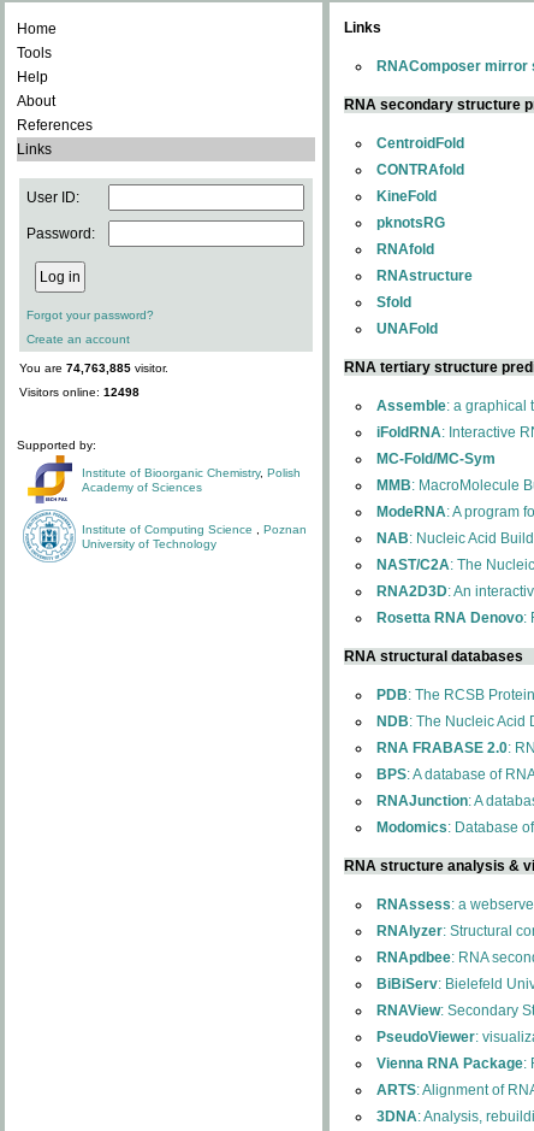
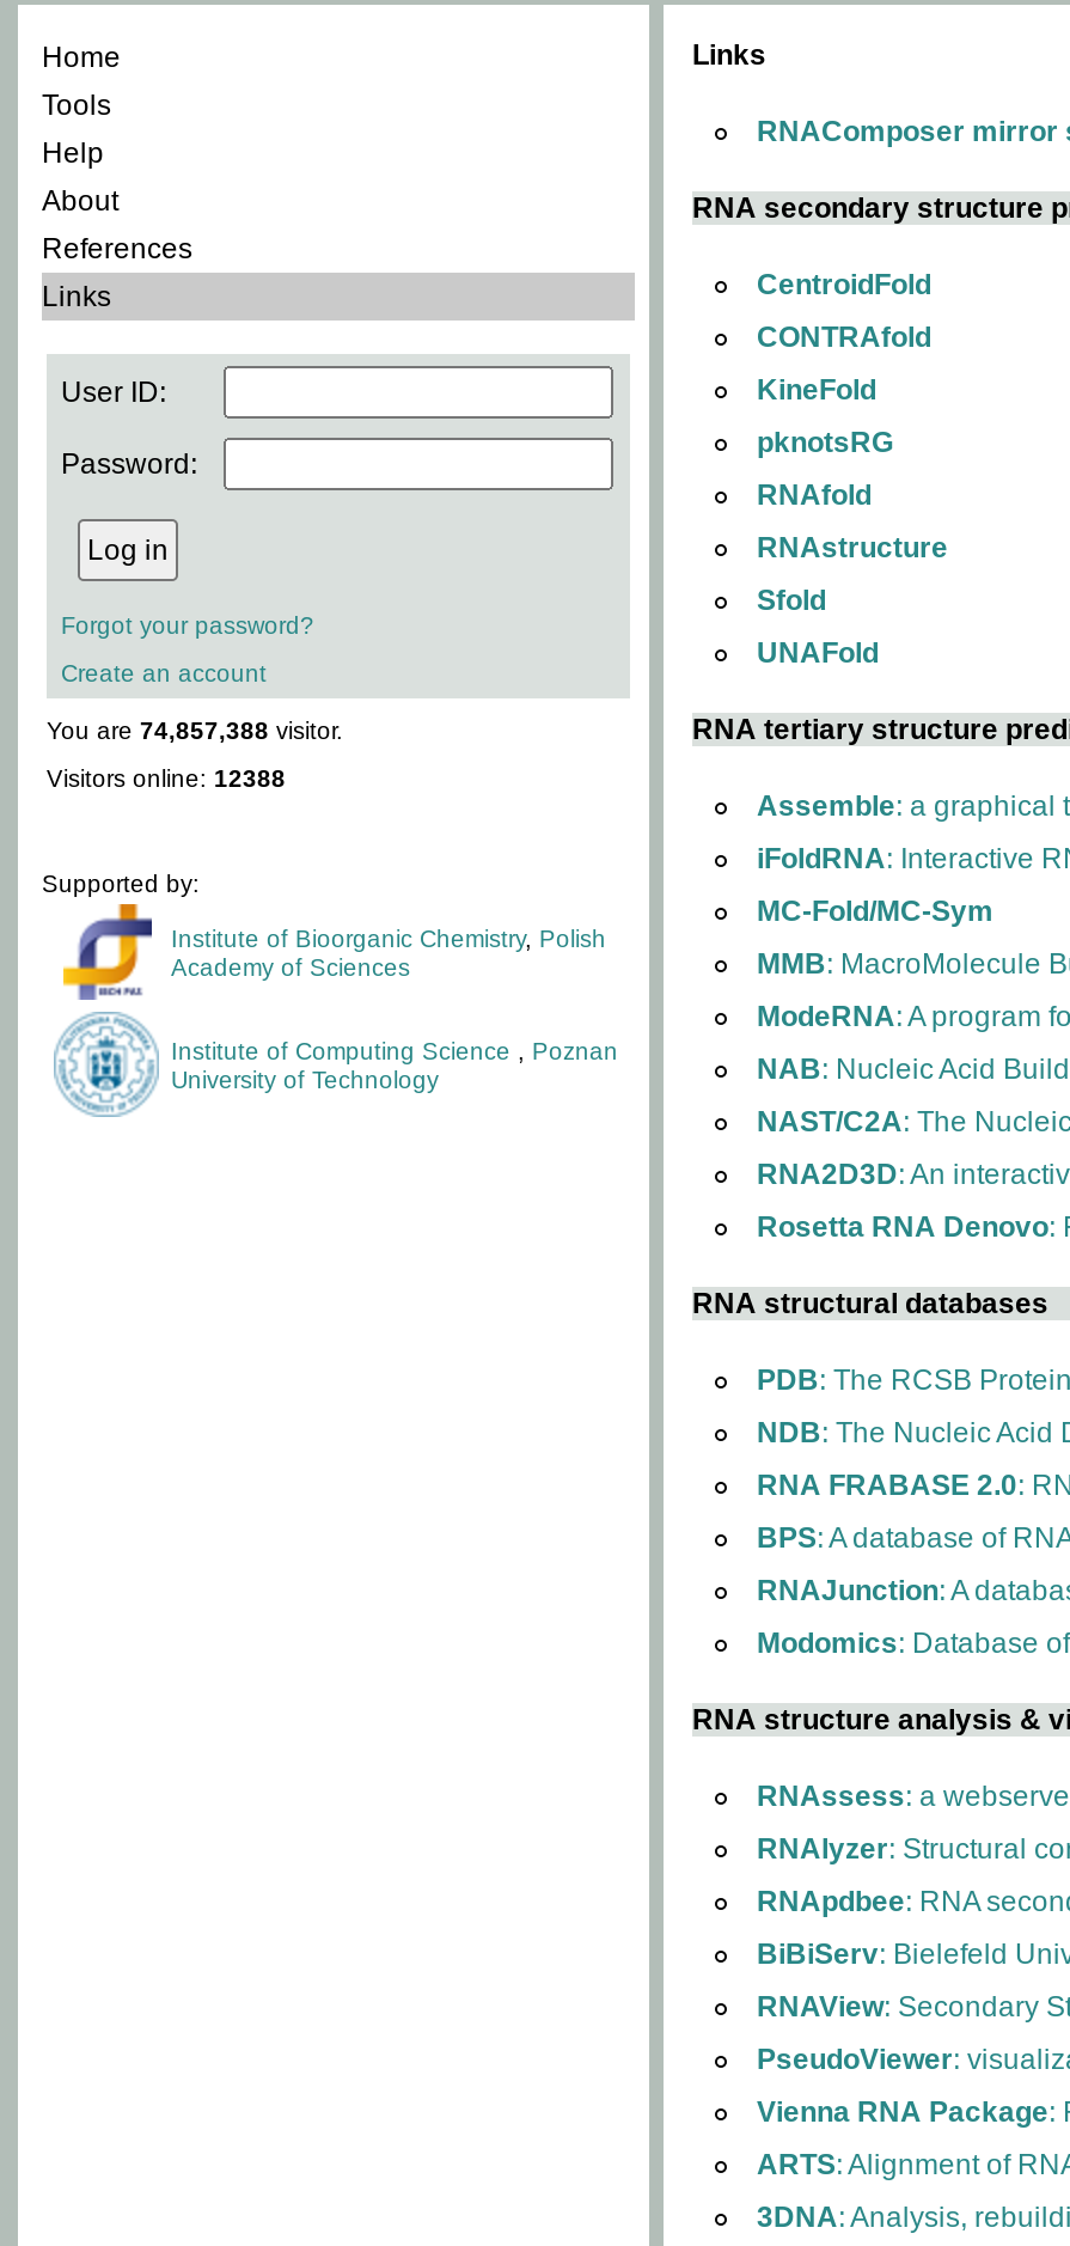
[19,361,168,375] You are 74,763,885 visitor. -> [47,718,343,744] You are 74,857,388 visitor.
[19,385,140,399] Visitors online: 12498 -> [47,765,286,792] Visitors online: 12388

